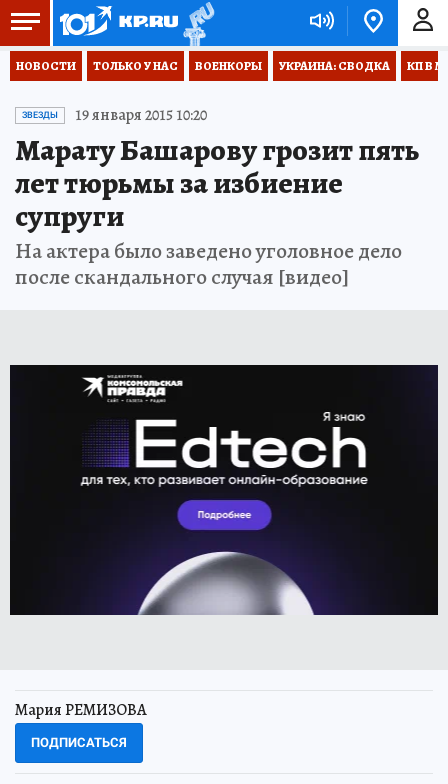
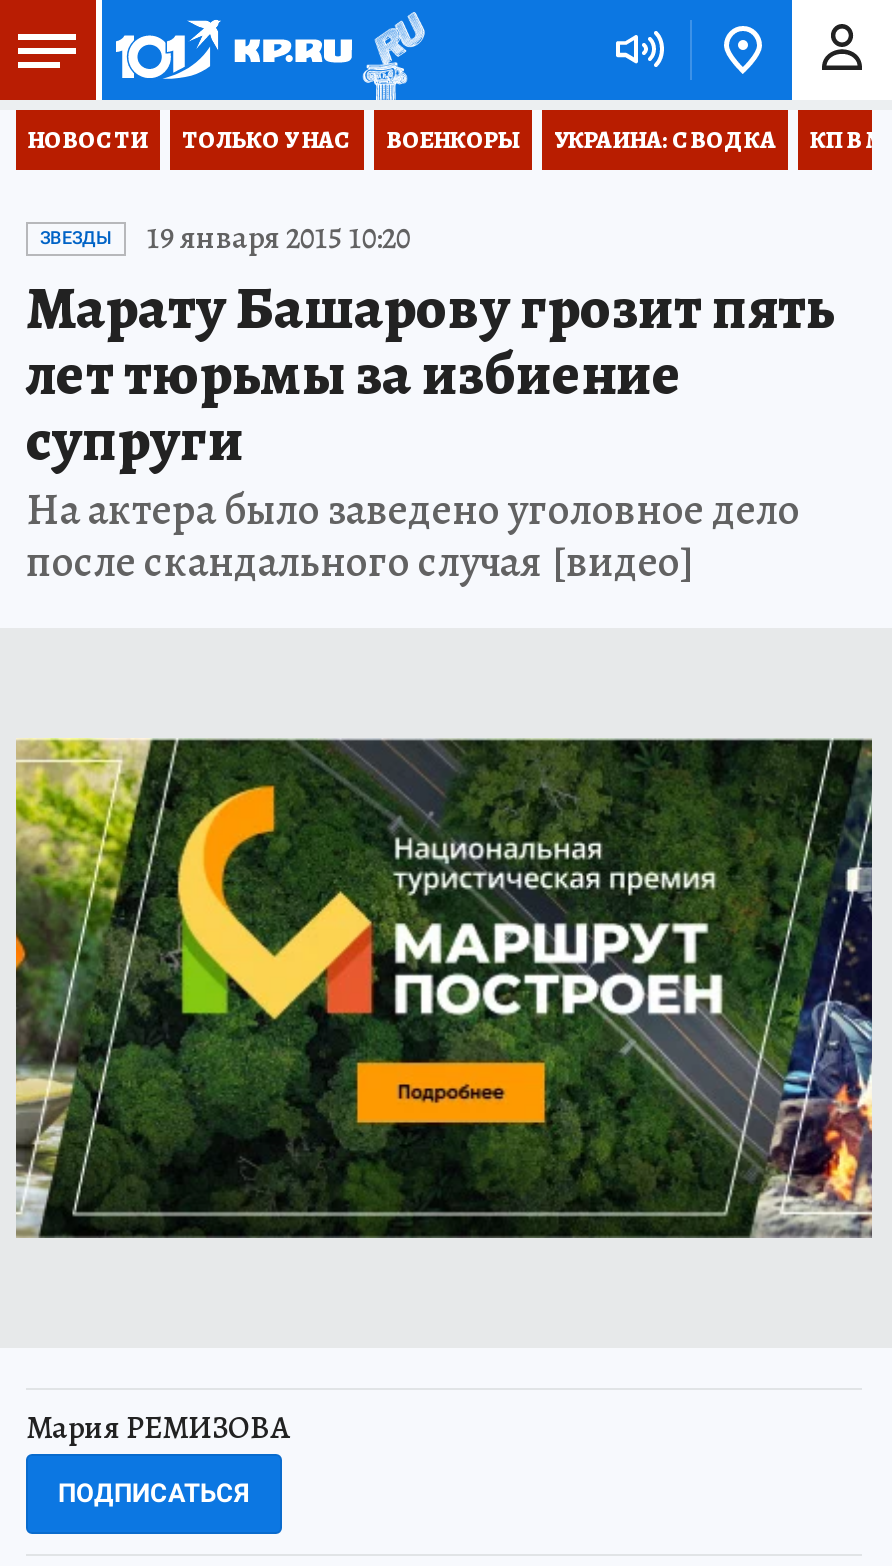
[9,364,439,615] [image] -> [14,738,874,1240] [image]

